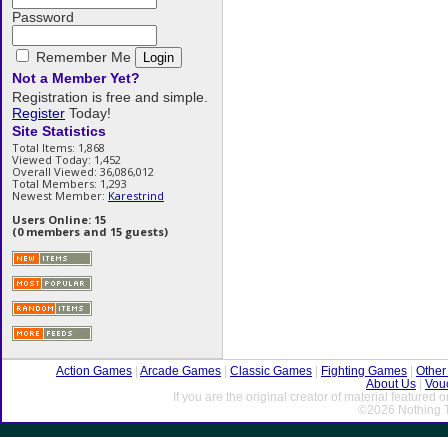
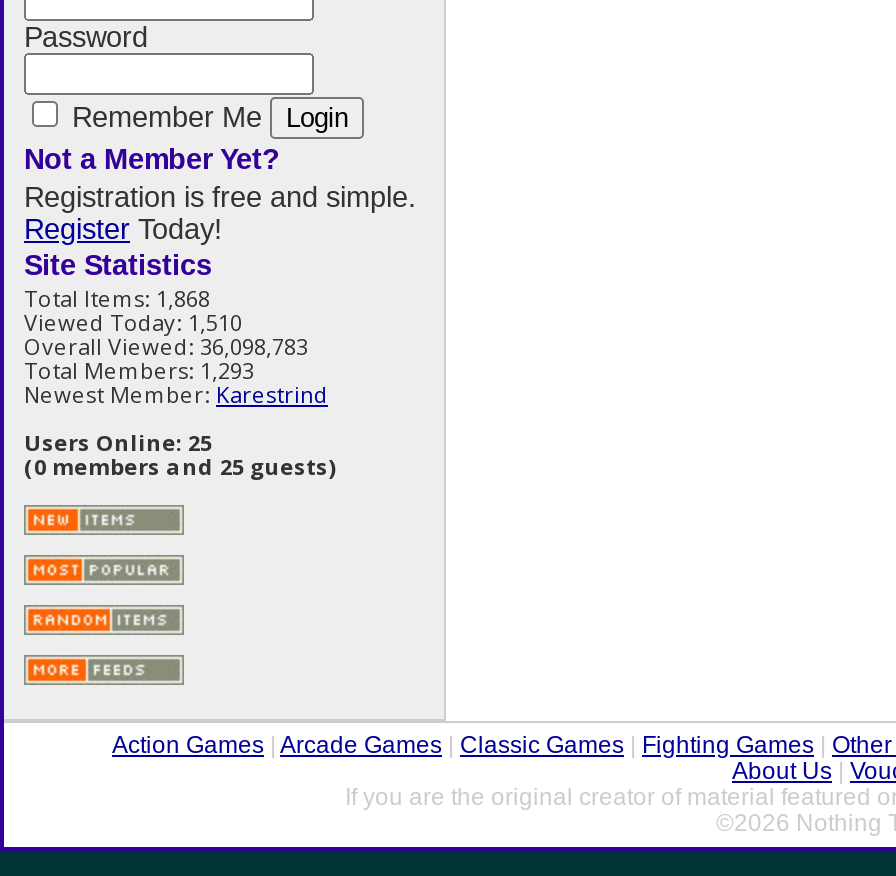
[12,152,121,167] Viewed Today: 1,452 -> [24,307,242,337] Viewed Today: 1,510
[12,164,154,179] Overall Viewed: 36,086,012 -> [24,331,308,361] Overall Viewed: 36,098,783
[12,212,106,227] Users Online: 15 -> [24,427,212,457] Users Online: 25
[12,224,168,239] (0 members and 15 guests) -> [24,451,336,481] (0 members and 25 guests)

